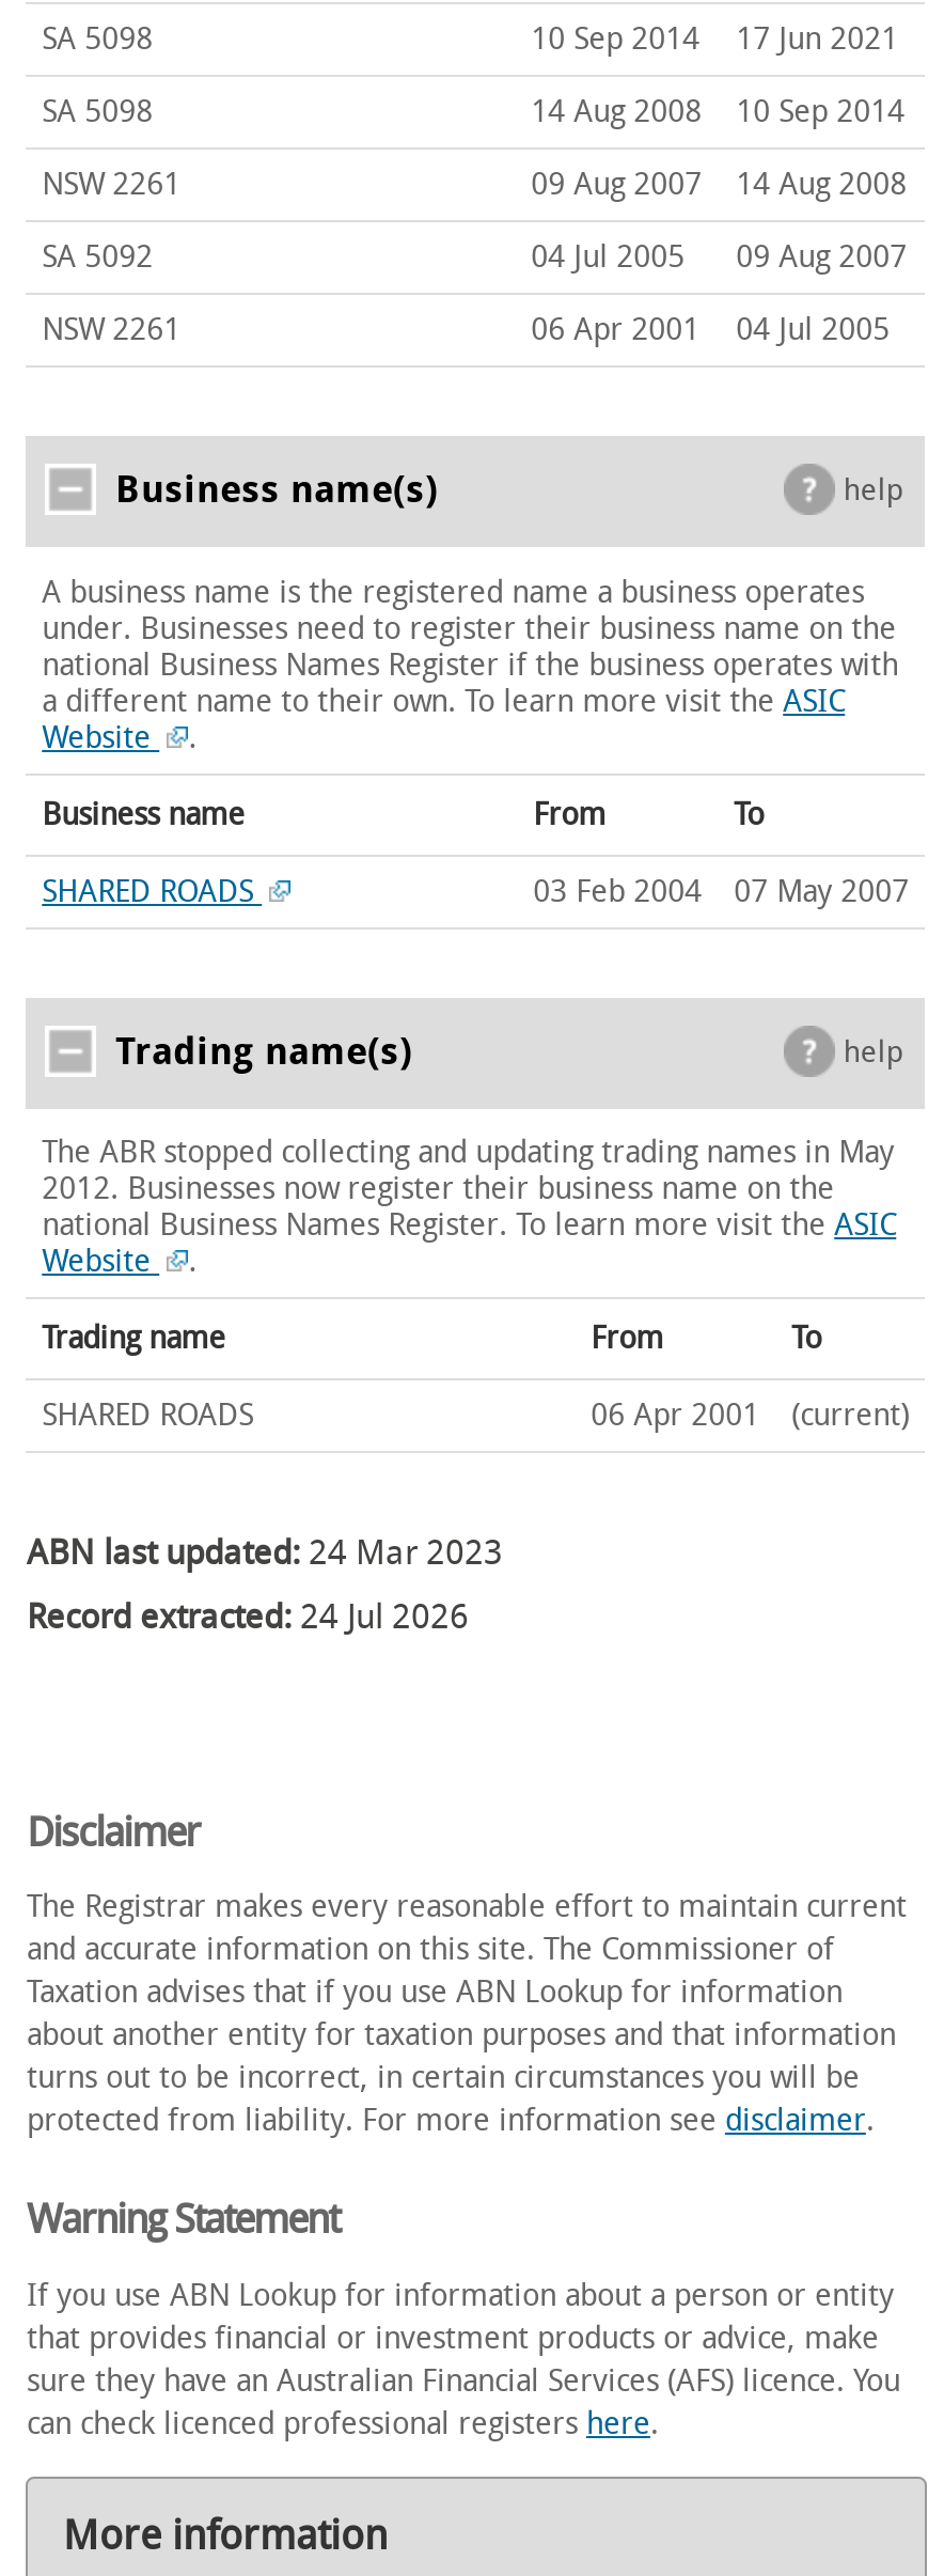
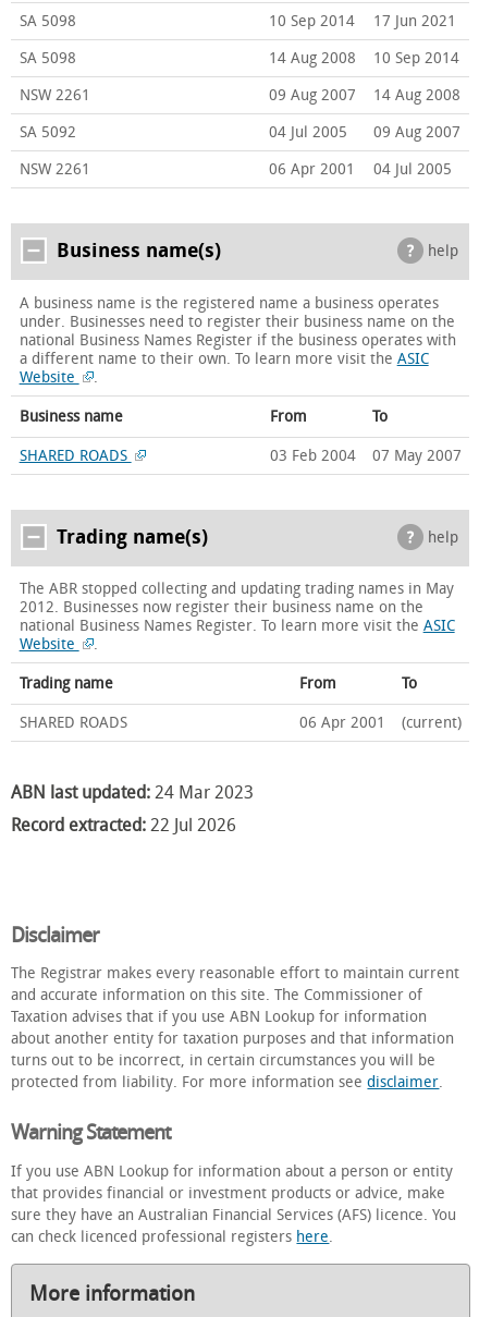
[26,1597,469,1638] Record extracted: 24 Jul 2026 -> [11,815,237,836] Record extracted: 22 Jul 2026

